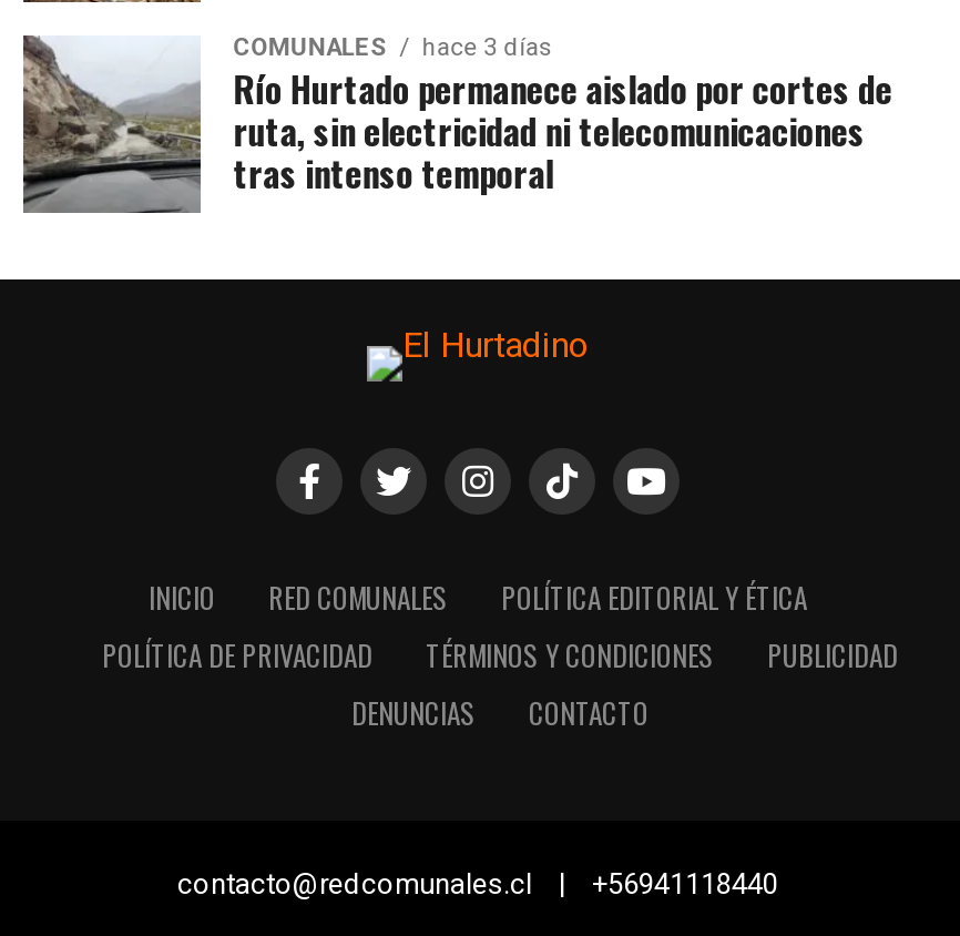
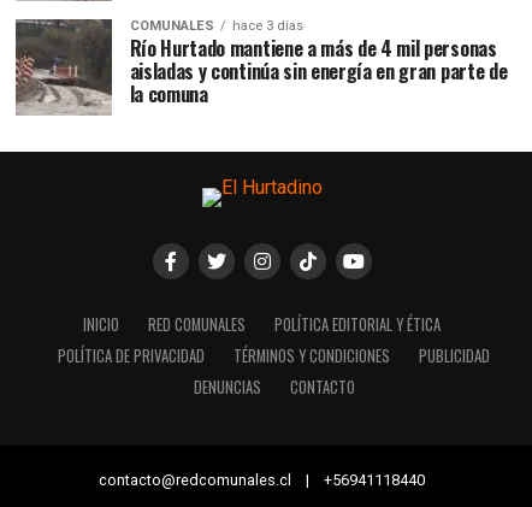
[23,35,892,213] [image] | Río Hurtado permanece aislado por cortes de | ruta, sin electricidad ni telecomunicaciones | tras intenso temporal -> [16,18,507,114] [image] | Río Hurtado mantiene a más de 4 mil personas | aisladas y continúa sin energía en gran parte de | la comuna

